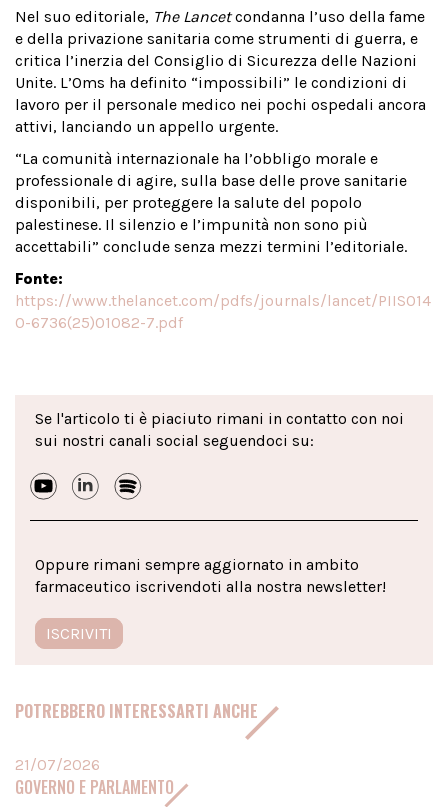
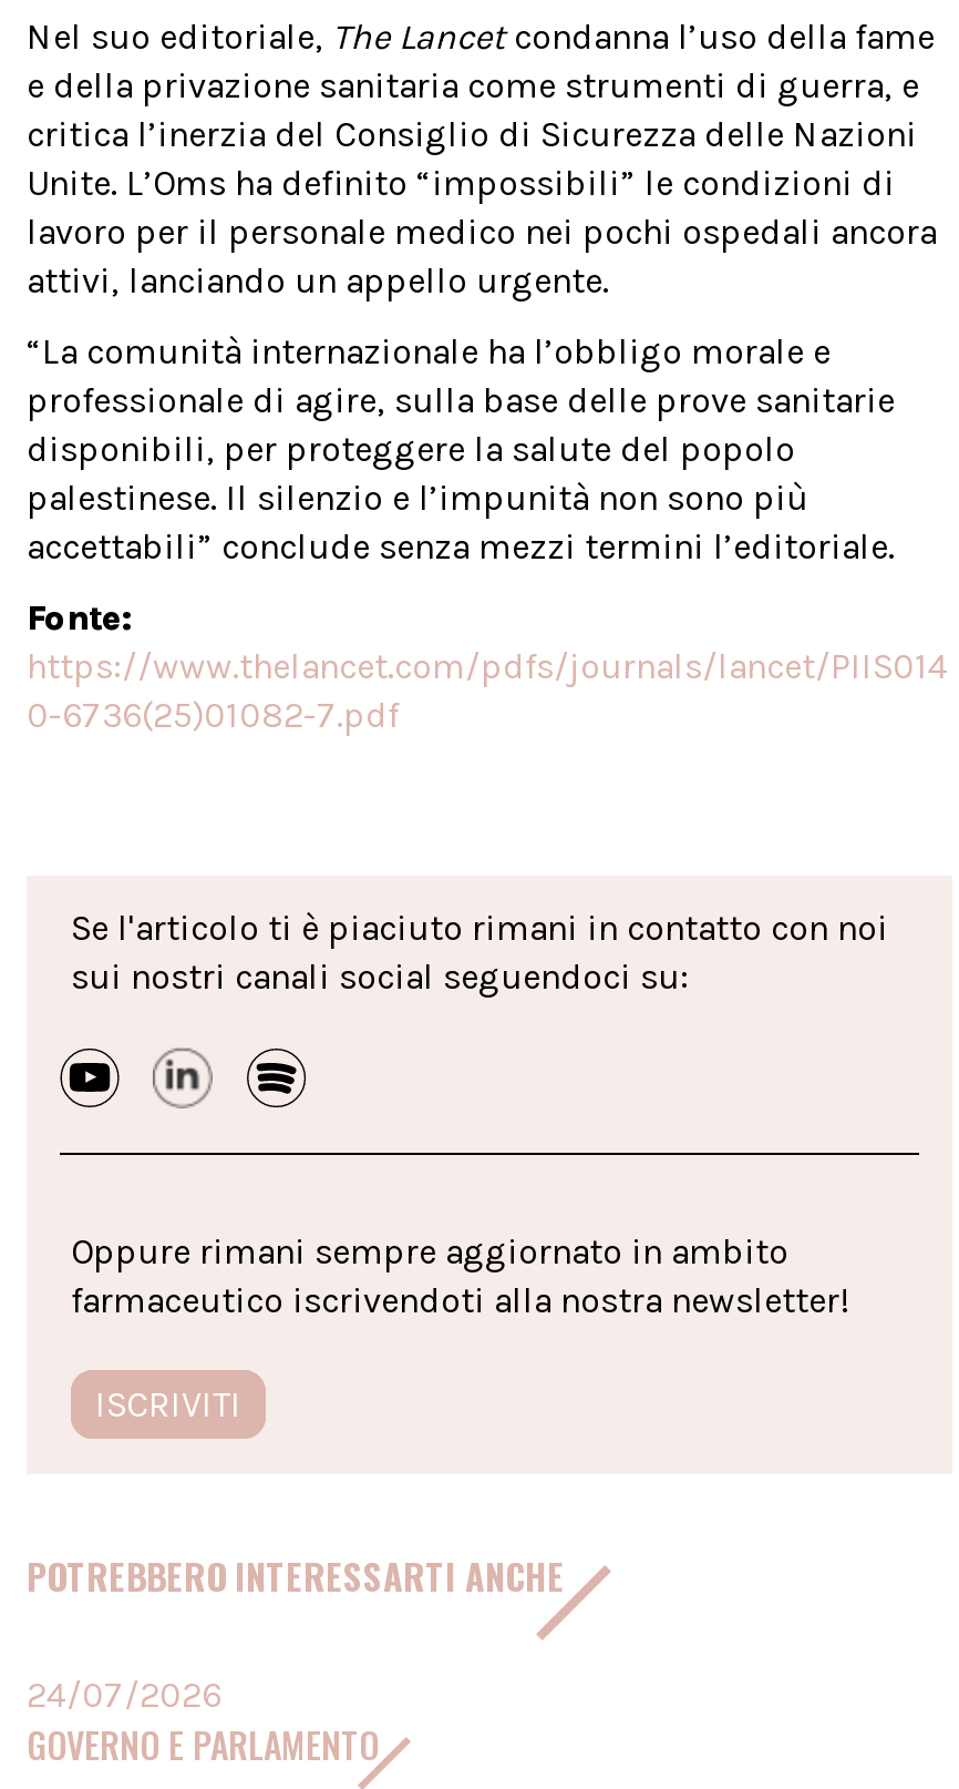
[15,755,100,774] 21/07/2026 -> [27,1675,221,1717] 24/07/2026

